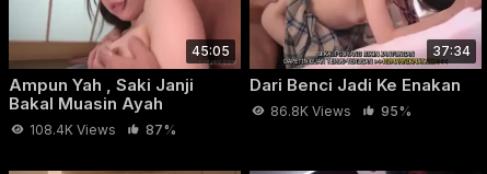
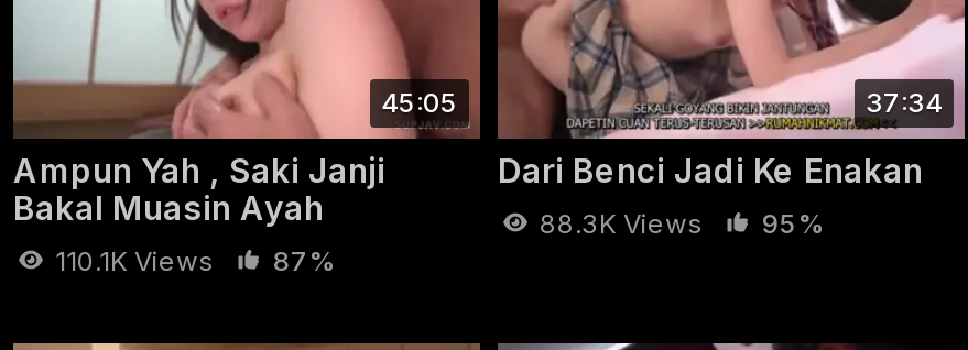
[267,102,411,119] 86.8K Views 95% -> [533,206,824,239] 88.3K Views 95%
[26,121,176,137] 108.4K Views 87% -> [48,243,335,276] 110.1K Views 87%

